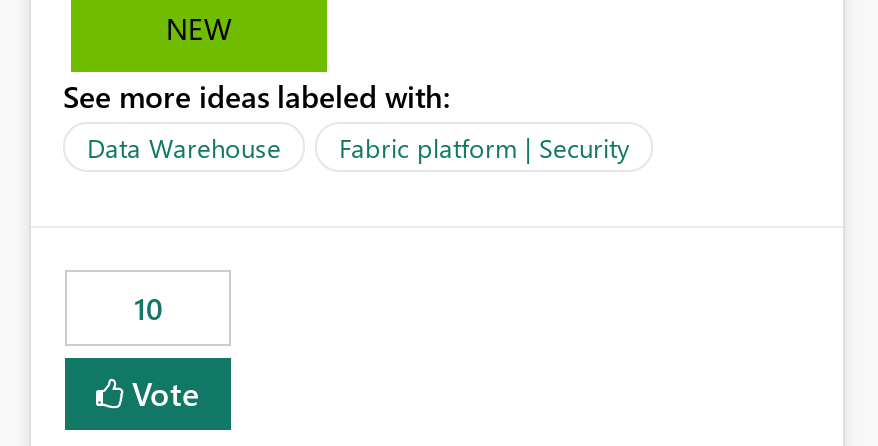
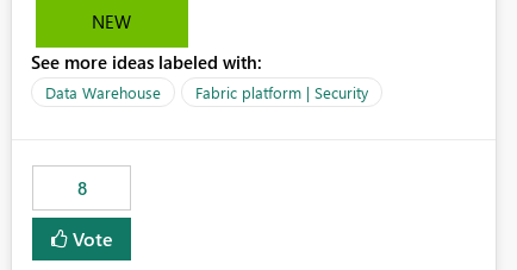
[134,289,162,329] 10 -> [77,177,86,200] 8

